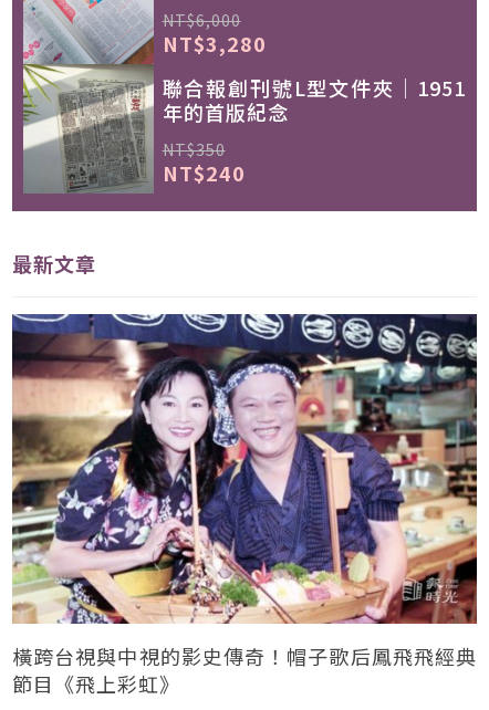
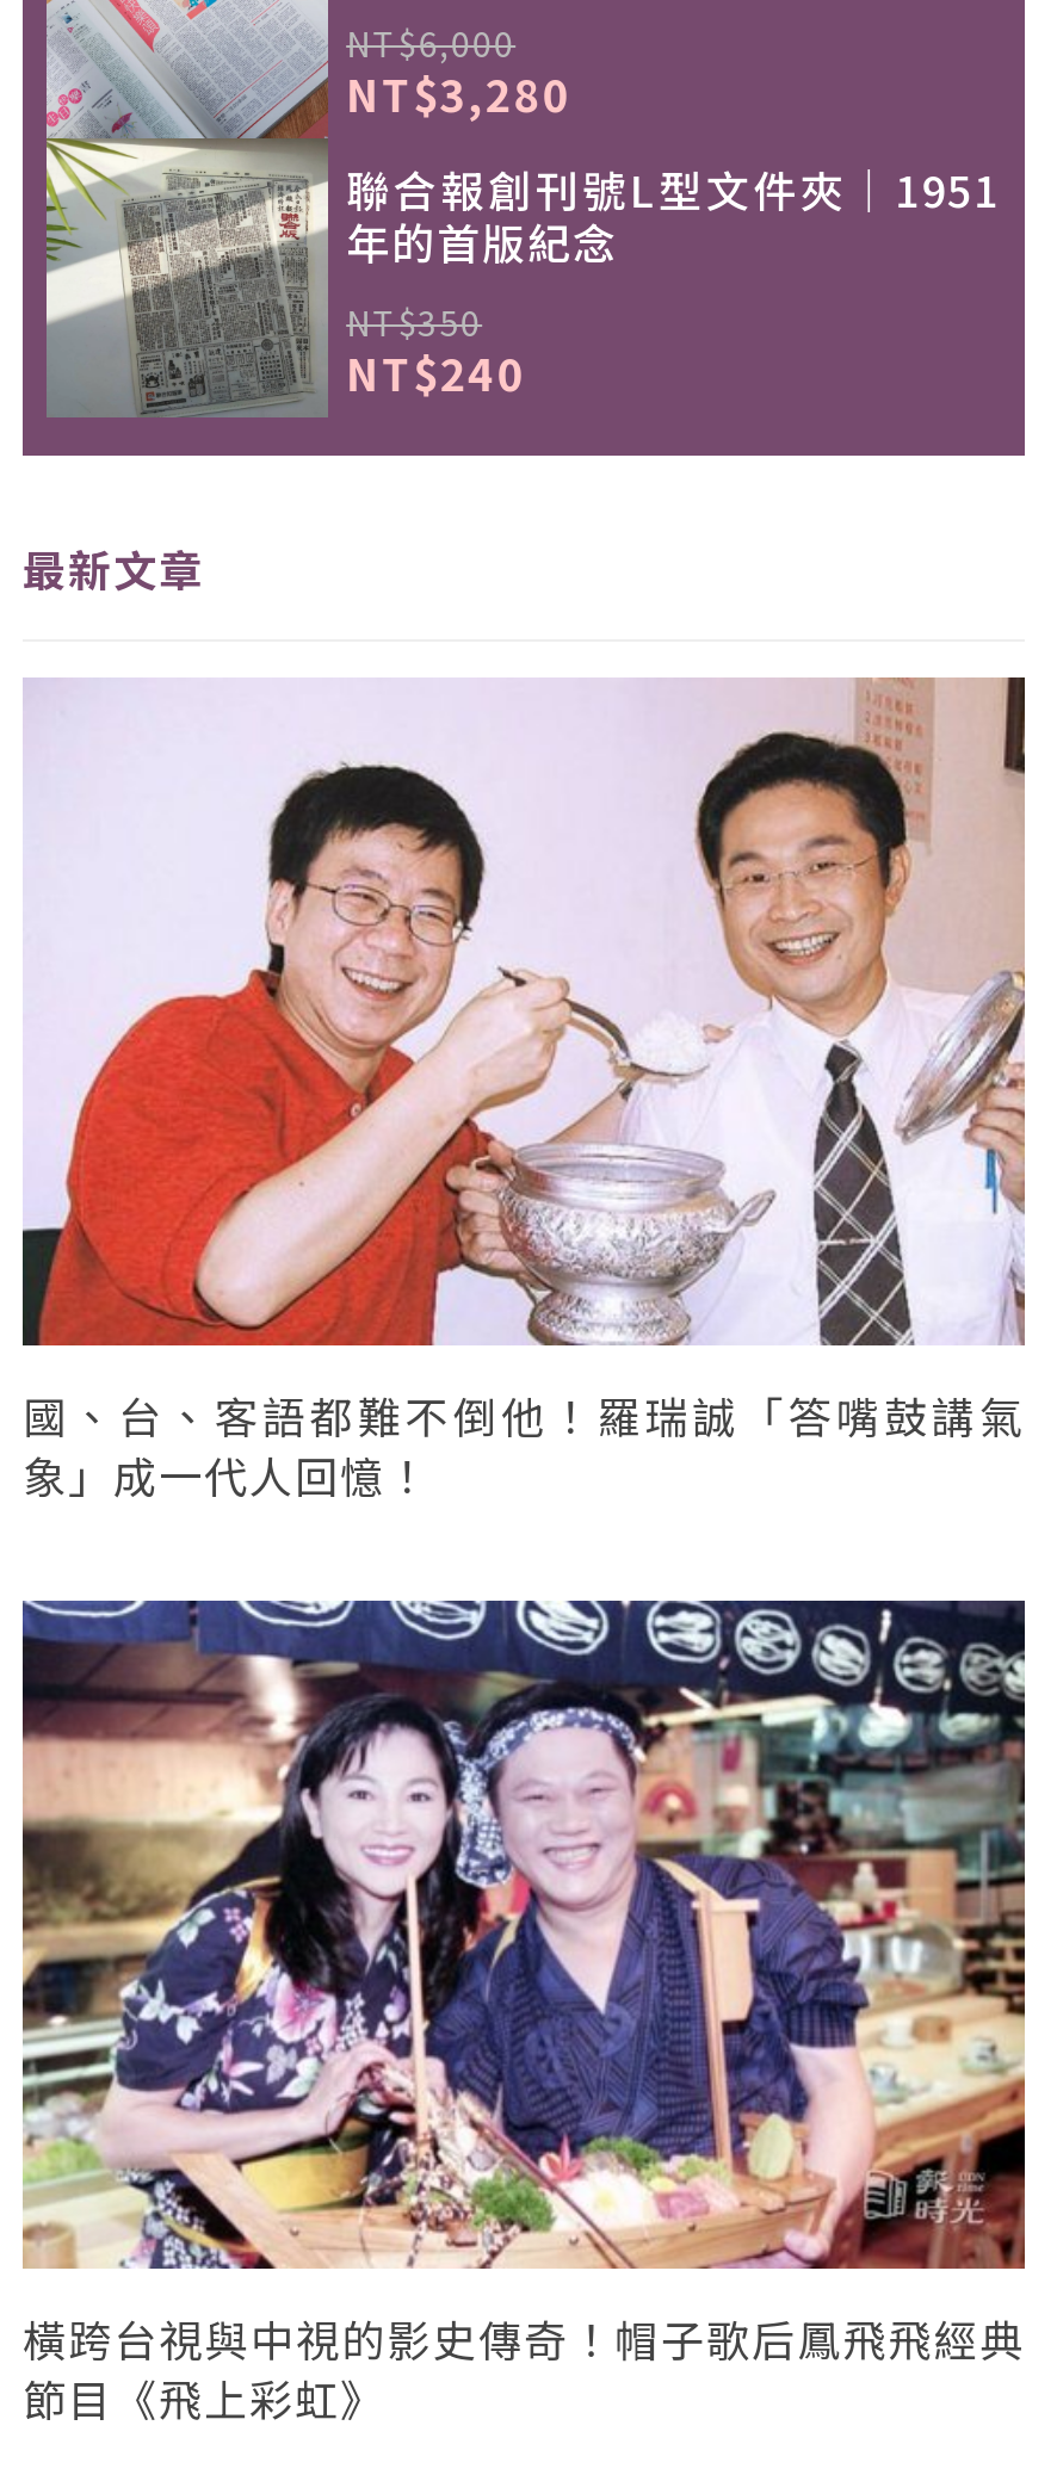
none -> [23,675,1025,1506] [image] | 國、台、客語都難不倒他！羅瑞誠「答嘴鼓講氣 | 象」成一代人回憶！

